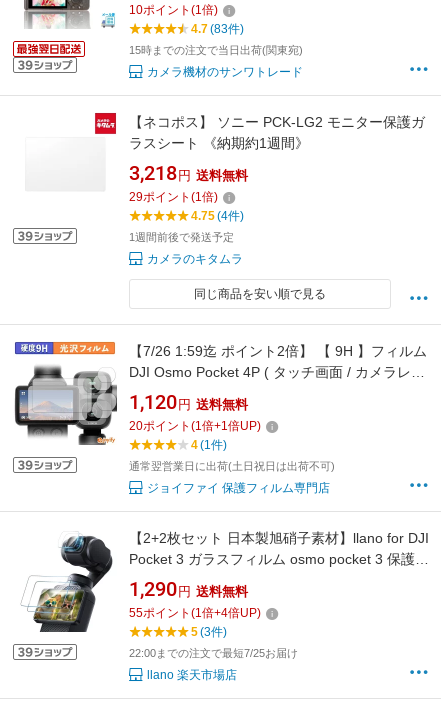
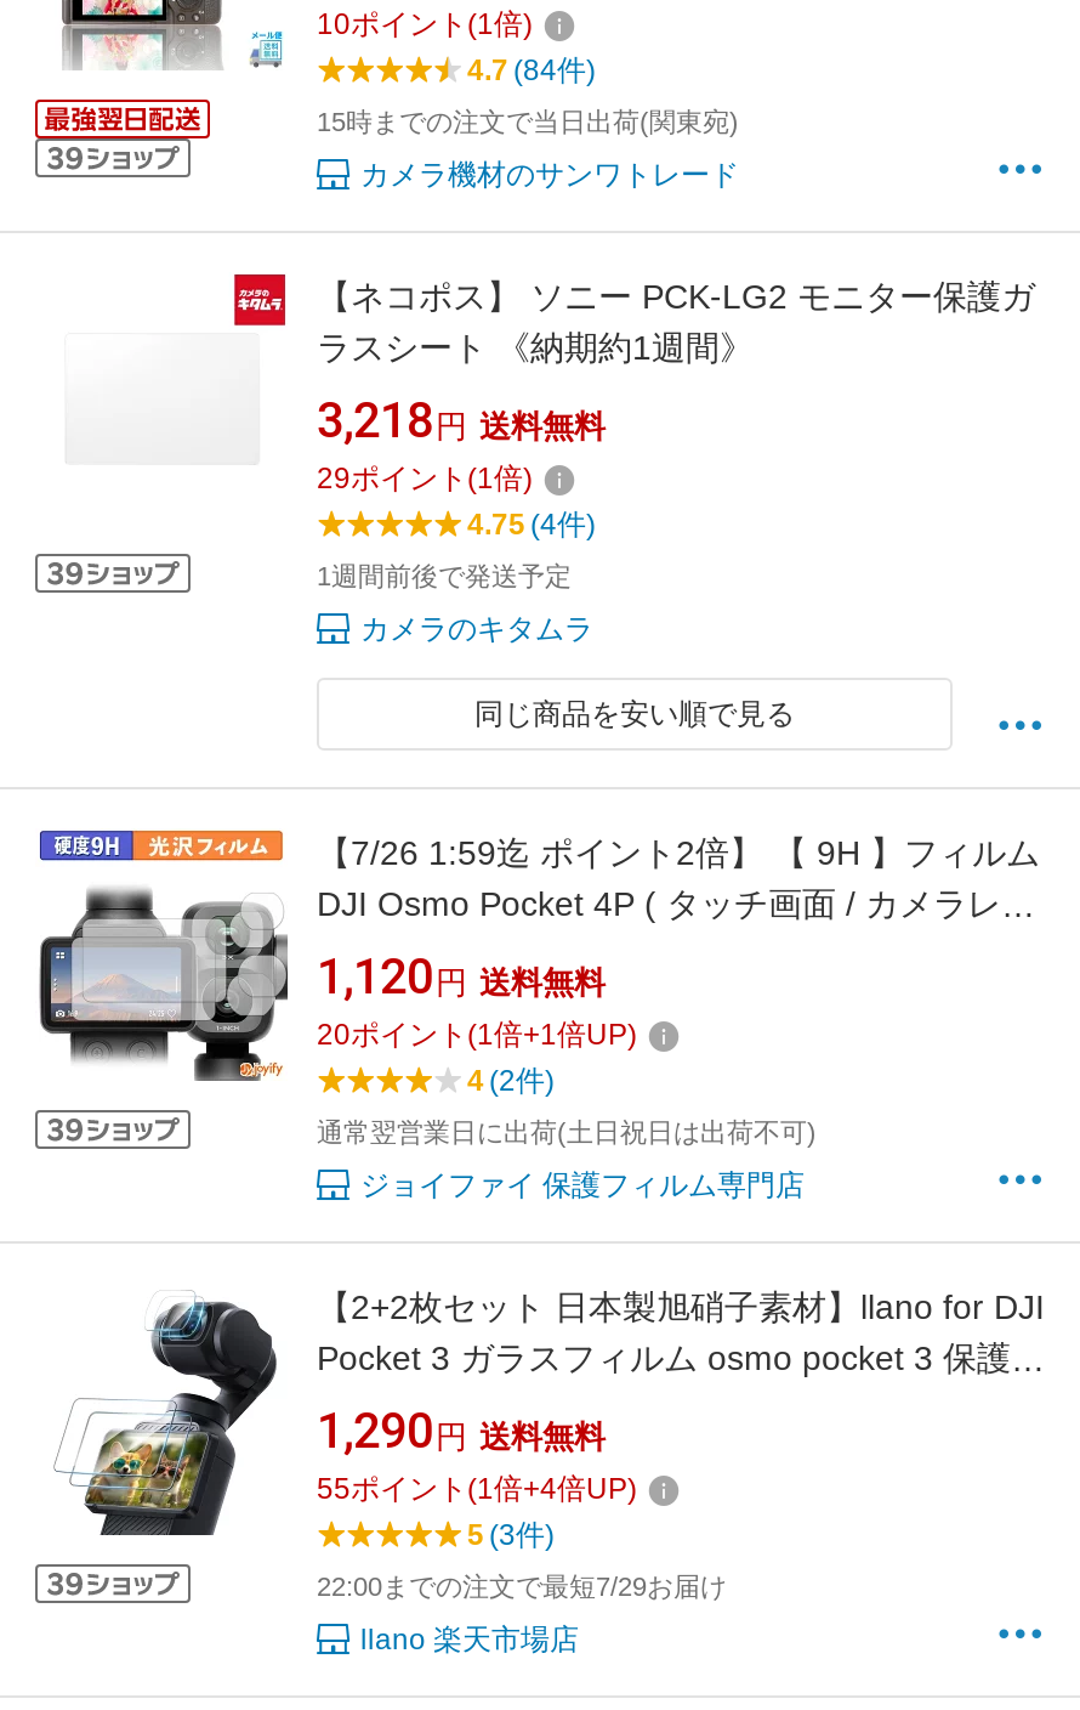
[191,22,244,36] 4.7 (83件) -> [467,55,596,89] 4.7 (84件)
[191,438,227,452] 4 (1件) -> [467,1065,555,1099] 4 (2件)
[129,647,298,659] 22:00までの注文で最短7/25お届け -> [317,1573,727,1602] 22:00までの注文で最短7/29お届け

